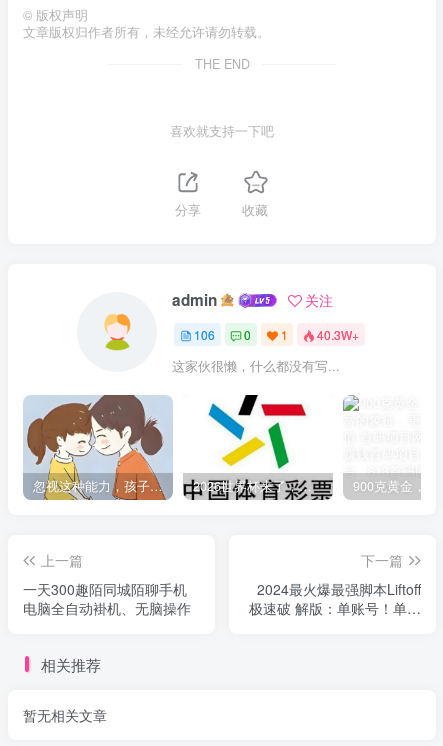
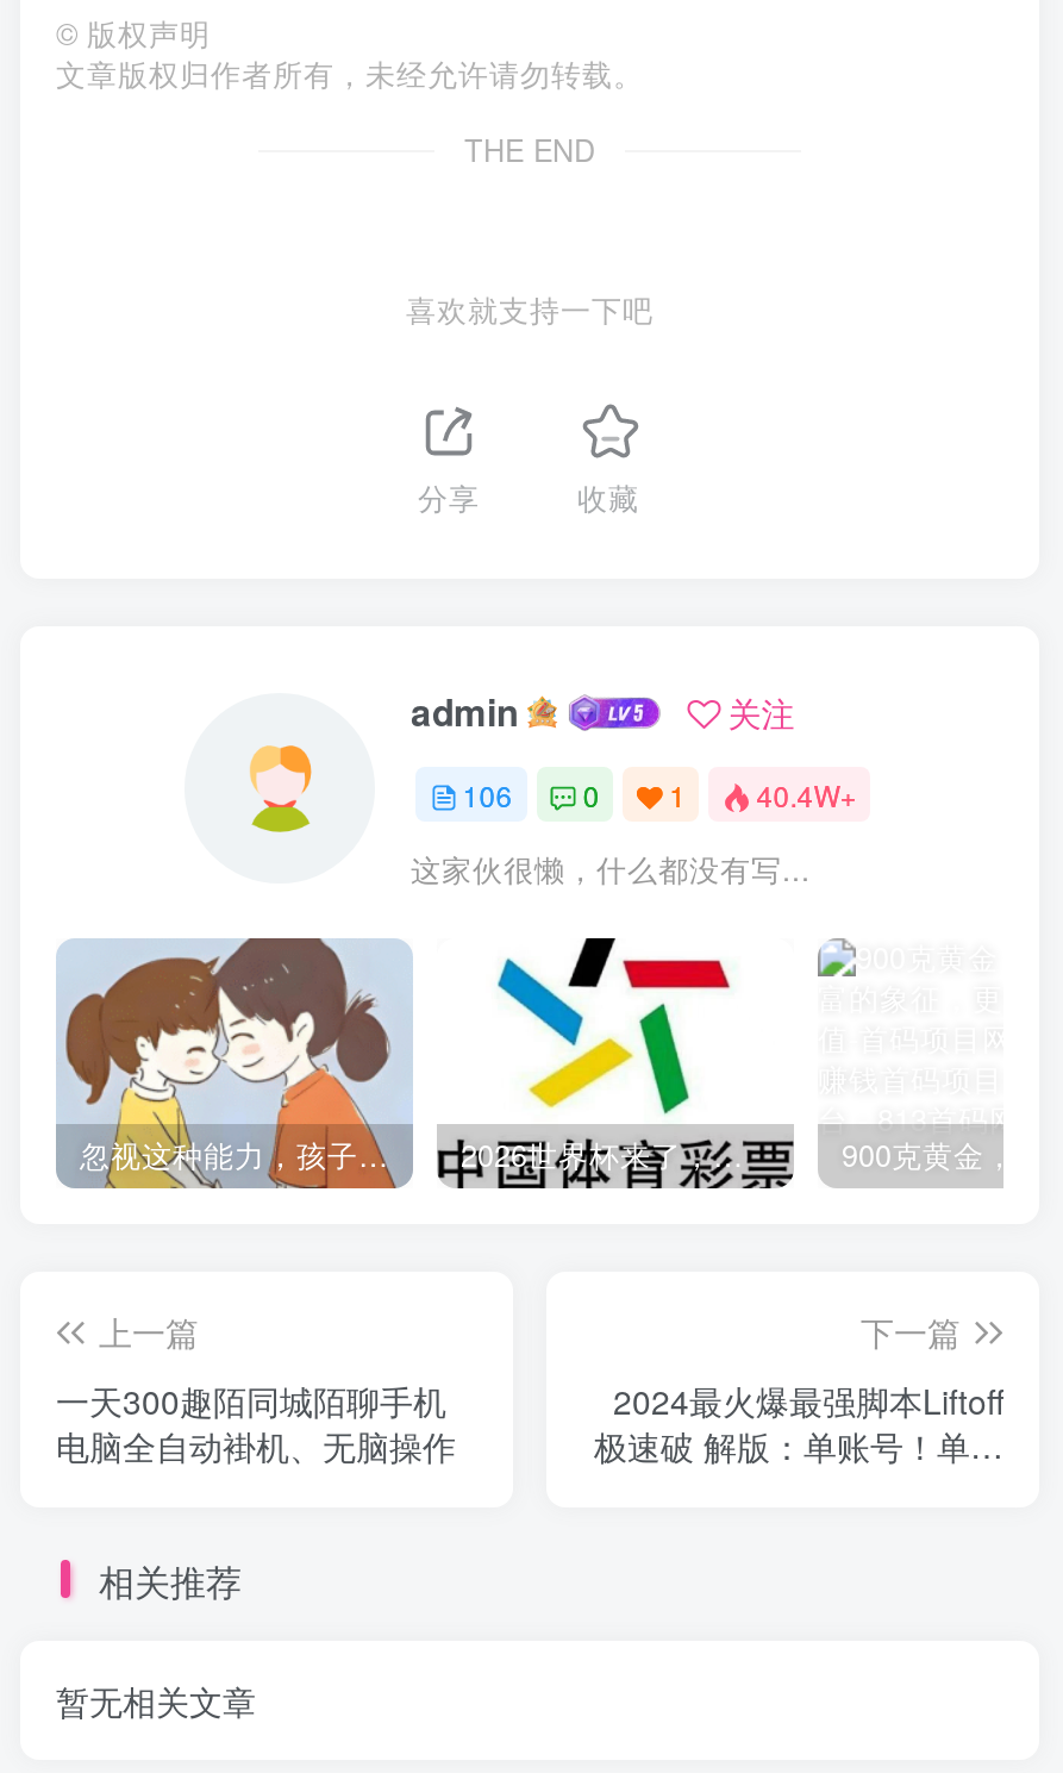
[194,326,359,343] 106 0 1 40.3W+ -> [463,773,856,814] 106 0 1 40.4W+

